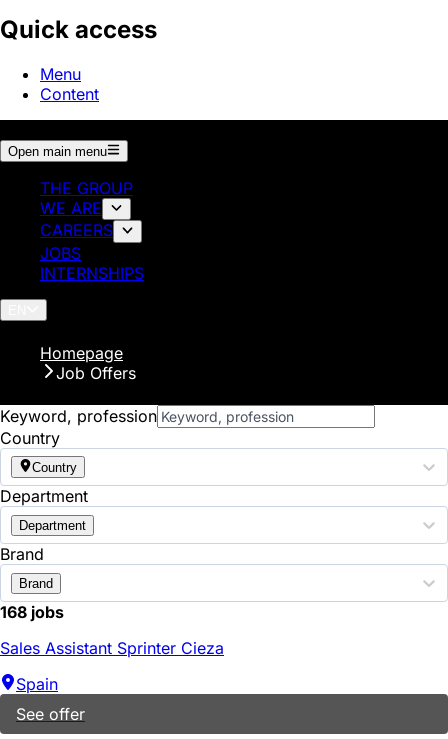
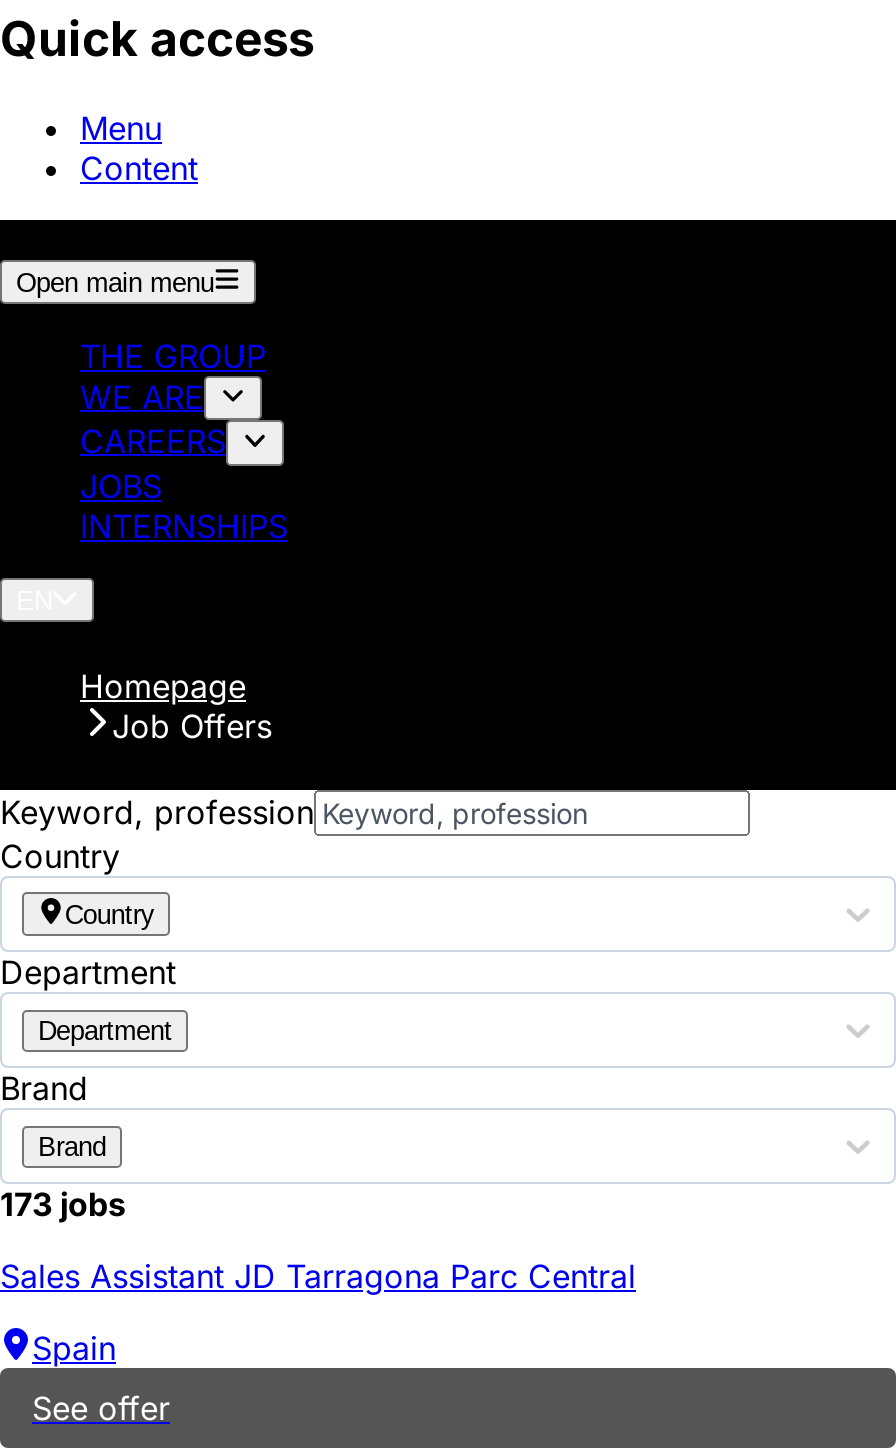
[0,602,64,622] 168 jobs -> [0,1184,126,1224] 173 jobs
[0,638,224,658] Sales Assistant Sprinter Cieza -> [0,1256,636,1296] Sales Assistant JD Tarragona Parc Central

